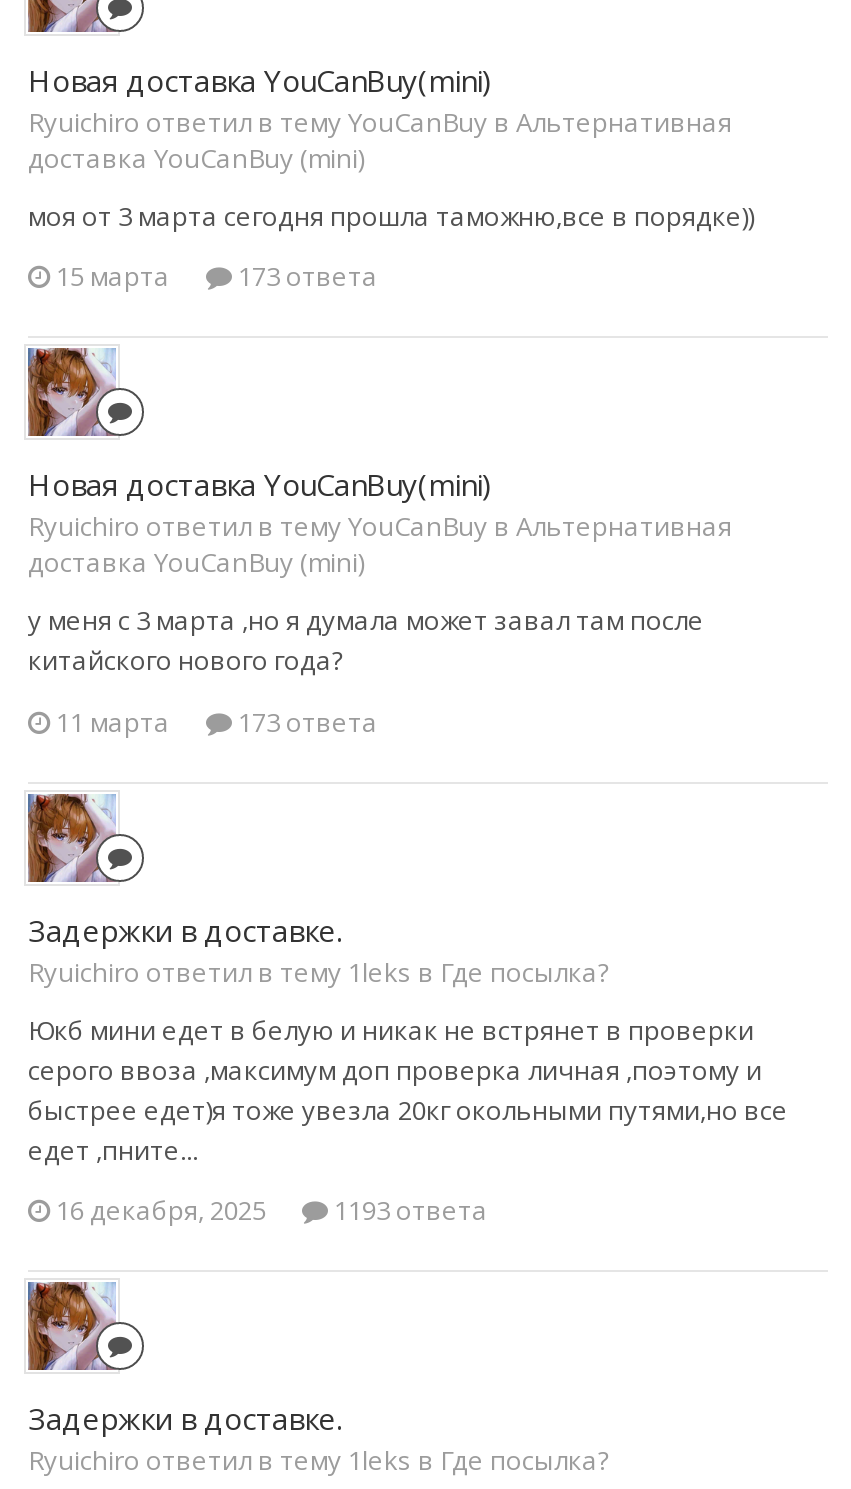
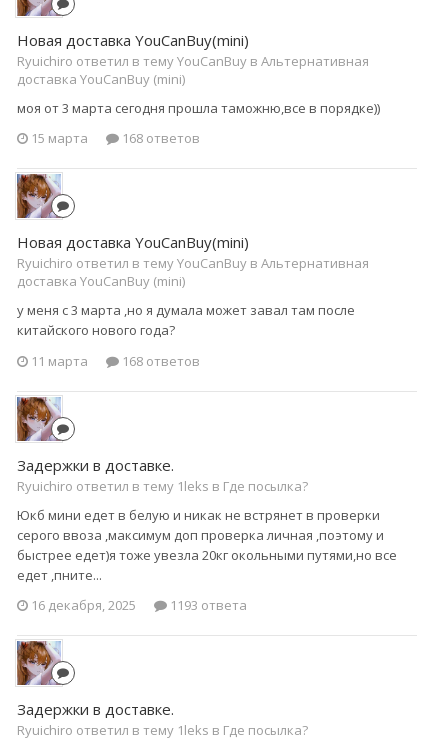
[56,258,378,294] 15 марта 173 ответа -> [31,129,200,147] 15 марта 168 ответов
[56,703,378,739] 11 марта 173 ответа -> [31,352,200,370] 11 марта 168 ответов

